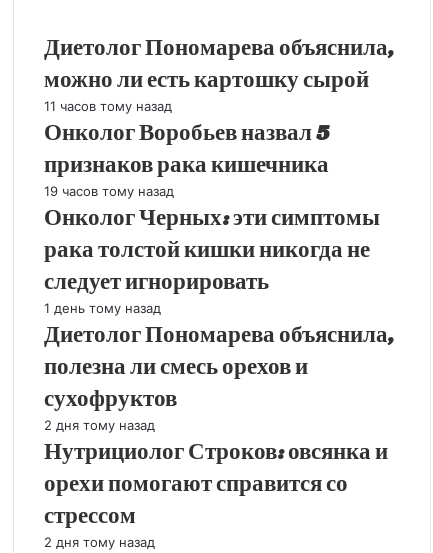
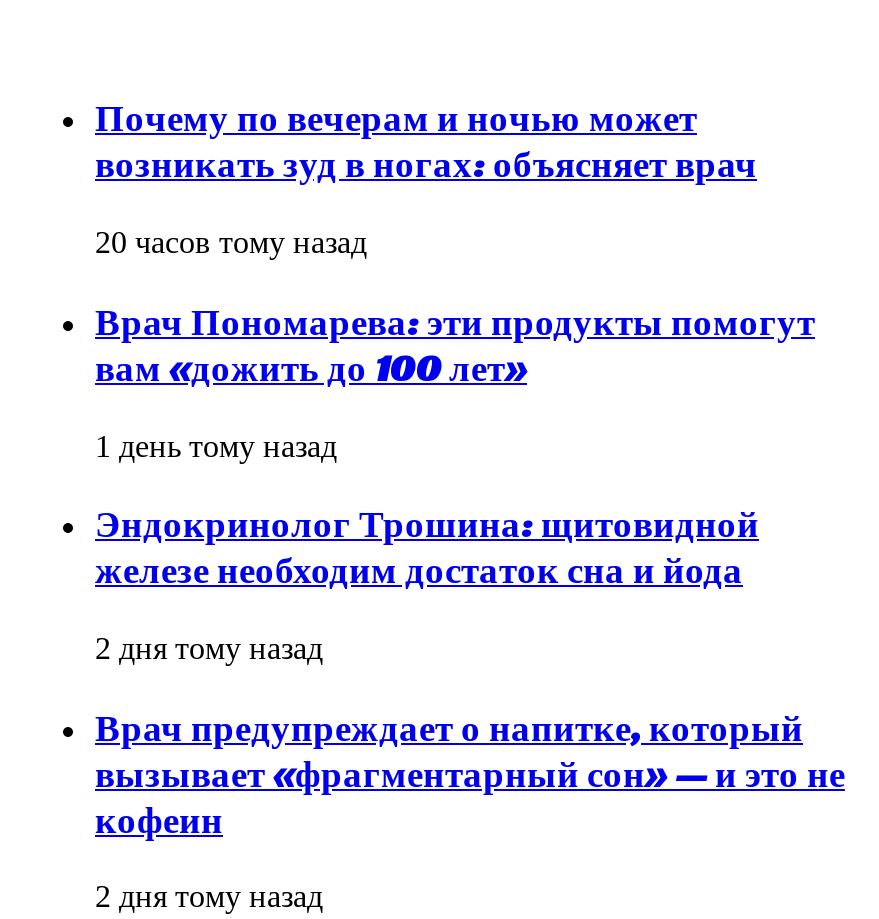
[44,33,394,296] Диетолог Пономарева объяснила, | можно ли есть картошку сырой | 11 часов тому назад | Онколог Воробьев назвал 5 | признаков рака кишечника | 19 часов тому назад | Онколог Черных: эти симптомы | рака толстой кишки никогда не | следует игнорировать -> [95,96,815,391] Почему по вечерам и ночью может | возникать зуд в ногах: объясняет врач | 20 часов тому назад | Врач Пономарева: эти продукты помогут | вам «дожить до 100 лет»
[44,320,394,413] Диетолог Пономарева объяснила, | полезна ли смесь орехов и | сухофруктов -> [95,502,759,594] Эндокринолог Трошина: щитовидной | железе необходим достаток сна и йода
[44,437,388,530] Нутрициолог Строков: овсянка и | орехи помогают справится со | стрессом -> [95,705,845,843] Врач предупреждает о напитке, который | вызывает «фрагментарный сон» — и это не | кофеин

